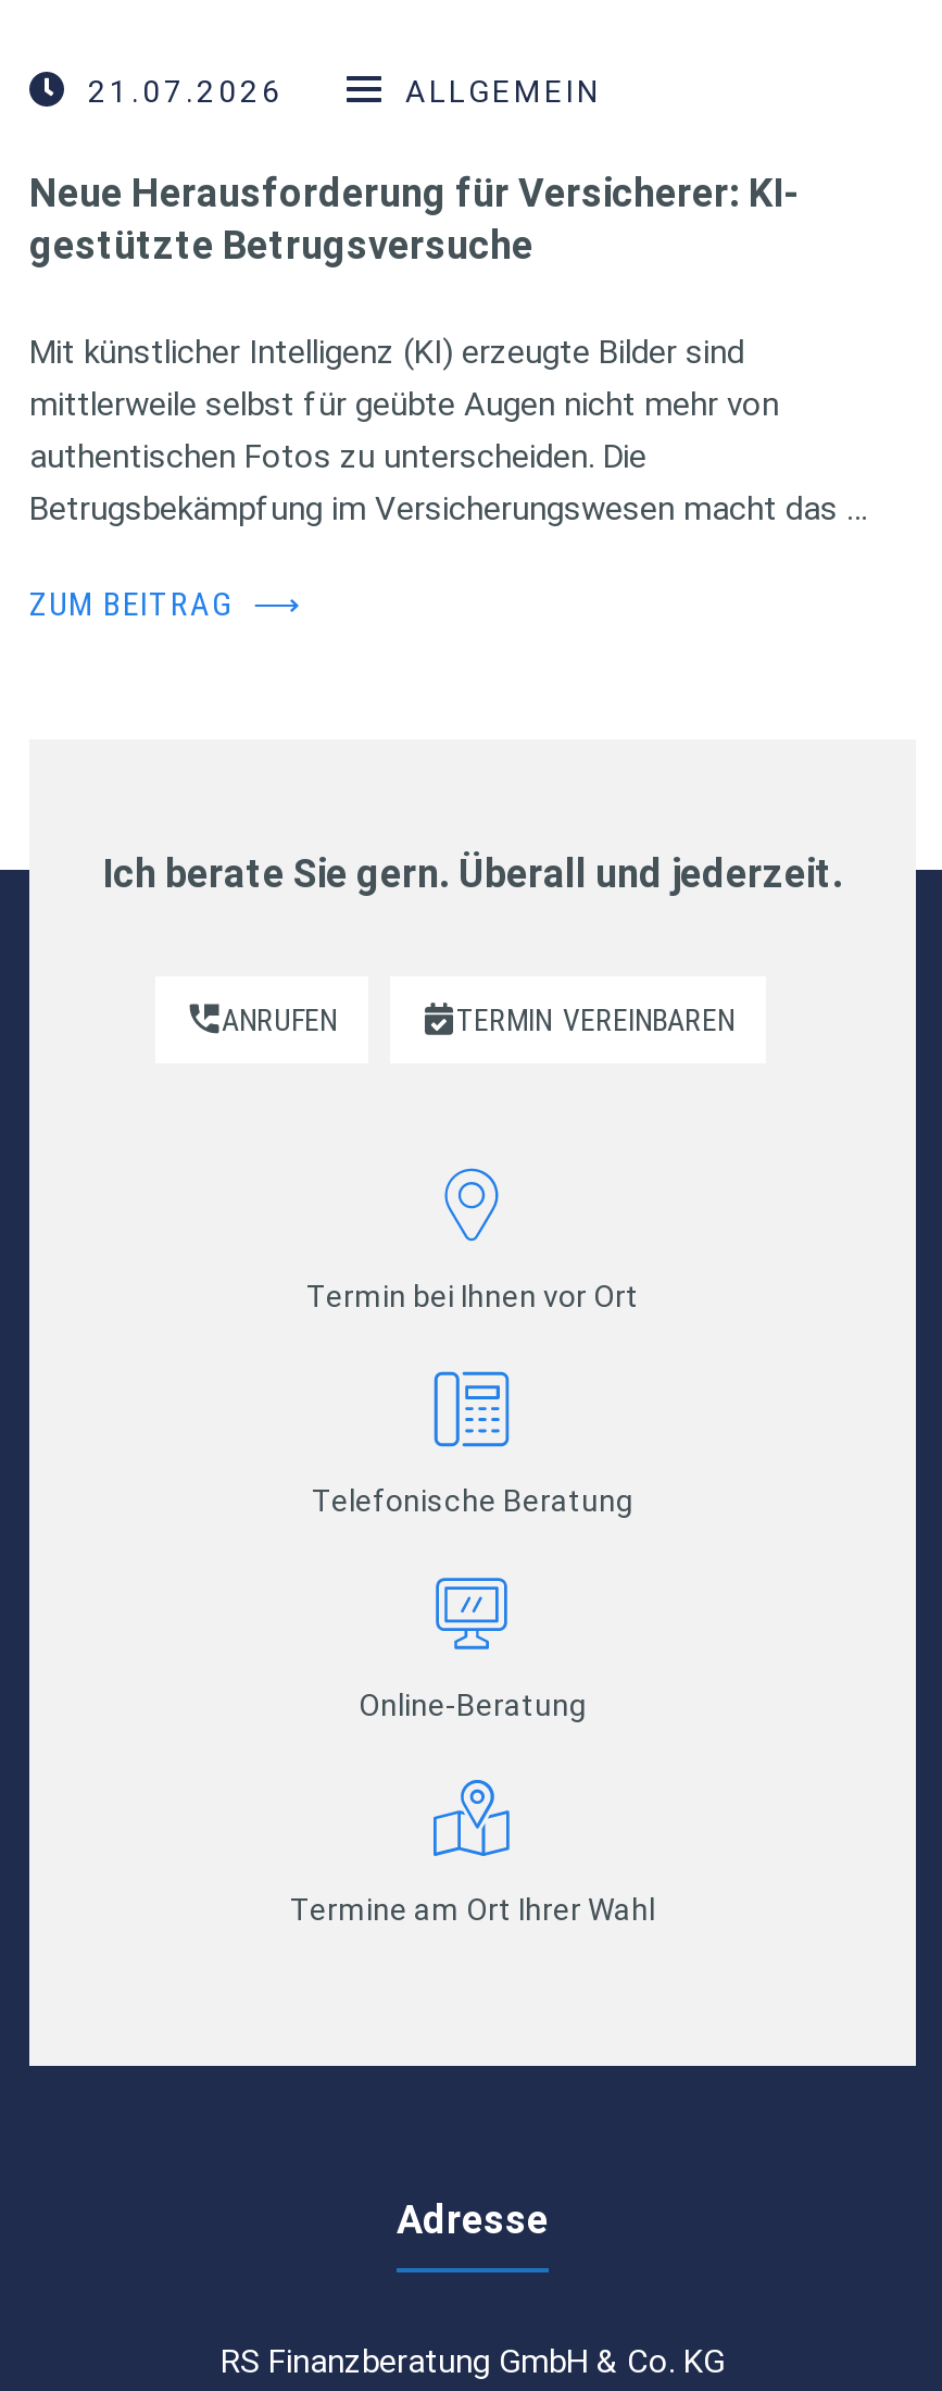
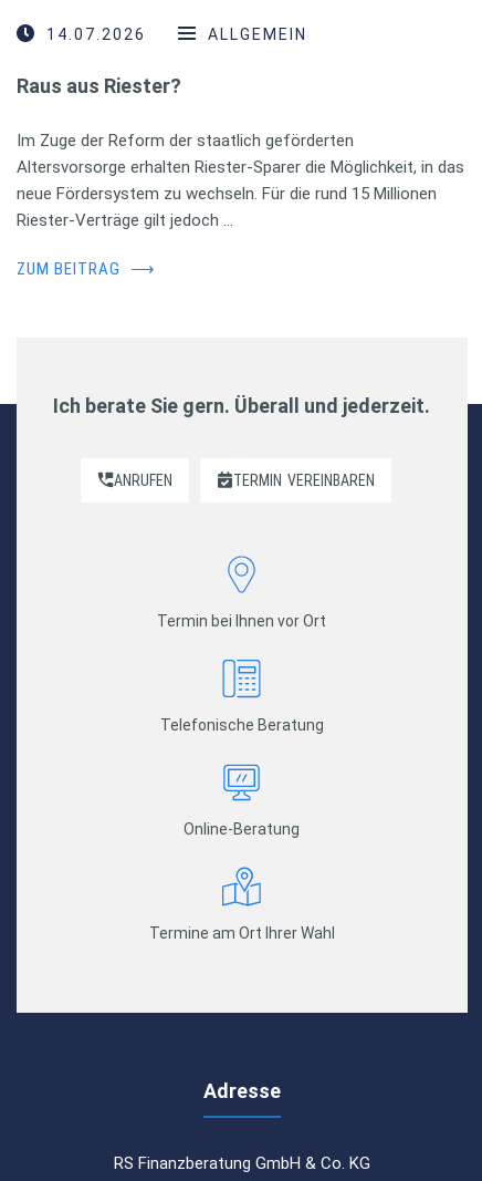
[88,74,284,108] 21.07.2026 -> [46,25,146,43] 14.07.2026
[29,169,799,267] Neue Herausforderung für Versicherer: KI- | gestützte Betrugsversuche -> [17,74,181,97] Raus aus Riester?
[29,332,866,528] Mit künstlicher Intelligenz (KI) erzeugte Bilder sind | mittlerweile selbst für geübte Augen nicht mehr von | authentischen Fotos zu unterscheiden. Die | Betrugsbekämpfung im Versicherungswesen macht das … -> [17,130,464,230] Im Zuge der Reform der staatlich geförderten | Altersvorsorge erhalten Riester-Sparer die Möglichkeit, in das | neue Fördersystem zu wechseln. Für die rund 15 Millionen | Riester-Verträge gilt jedoch …

